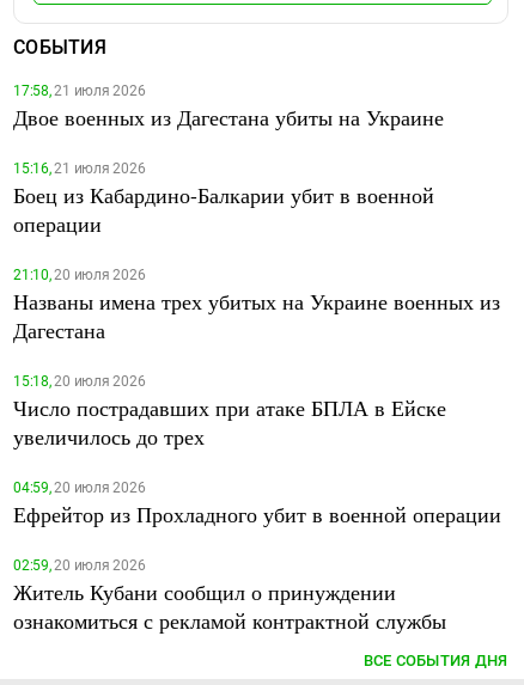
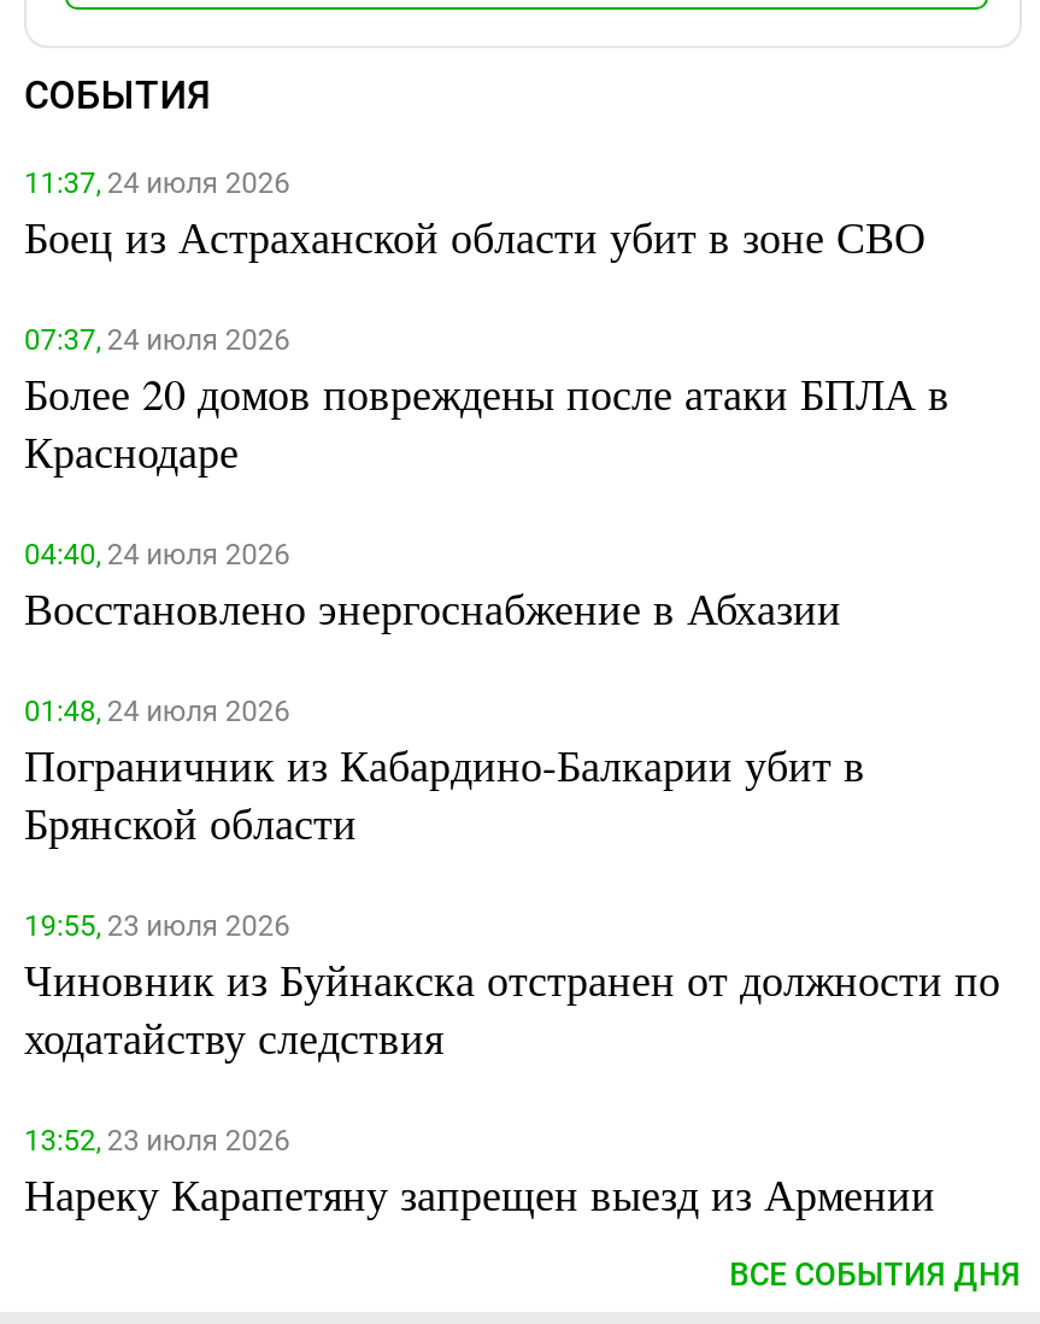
[13,83,444,132] 17:58, 21 июля 2026 | Двое военных из Дагестана убиты на Украине -> [24,168,926,266] 11:37, 24 июля 2026 | Боец из Астраханской области убит в зоне СВО
[13,161,434,238] 15:16, 21 июля 2026 | Боец из Кабардино-Балкарии убит в военной | операции -> [24,324,950,481] 07:37, 24 июля 2026 | Более 20 домов повреждены после атаки БПЛА в | Краснодаре
[13,267,500,345] 21:10, 20 июля 2026 | Названы имена трех убитых на Украине военных из | Дагестана -> [24,539,841,638] 04:40, 24 июля 2026 | Восстановлено энергоснабжение в Абхазии
[13,374,446,451] 15:18, 20 июля 2026 | Число пострадавших при атаке БПЛА в Ейске | увеличилось до трех -> [24,696,865,853] 01:48, 24 июля 2026 | Пограничник из Кабардино-Балкарии убит в | Брянской области
[13,480,501,529] 04:59, 20 июля 2026 | Ефрейтор из Прохладного убит в военной операции -> [24,910,1000,1067] 19:55, 23 июля 2026 | Чиновник из Буйнакска отстранен от должности по | ходатайству следствия
[13,558,446,635] 02:59, 20 июля 2026 | Житель Кубани сообщил о принуждении | ознакомиться с рекламой контрактной службы -> [24,1125,935,1224] 13:52, 23 июля 2026 | Нареку Карапетяну запрещен выезд из Армении

